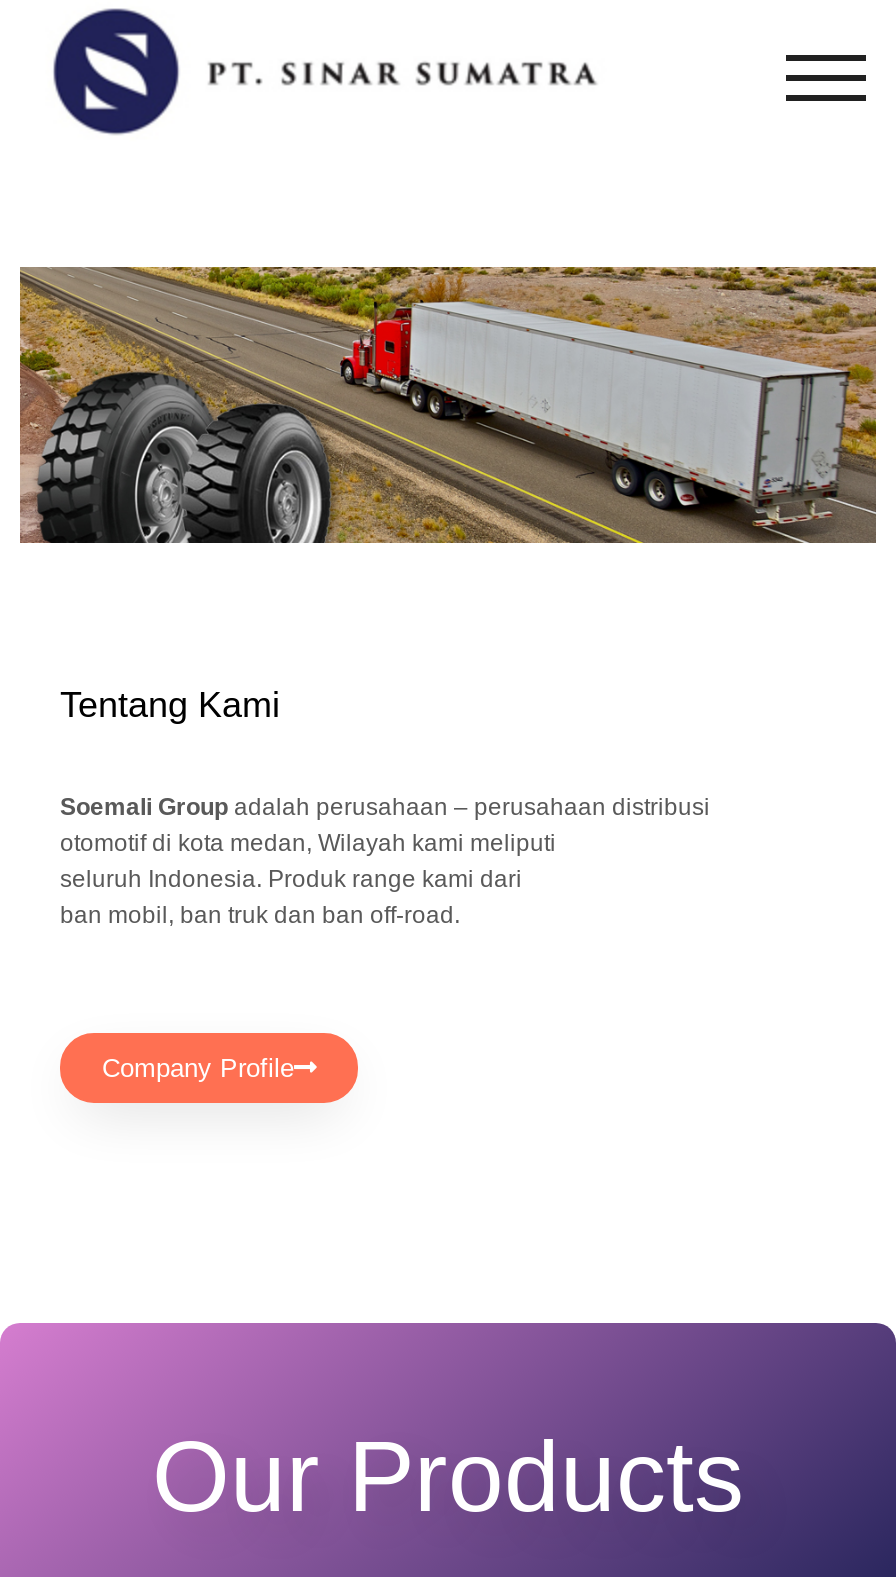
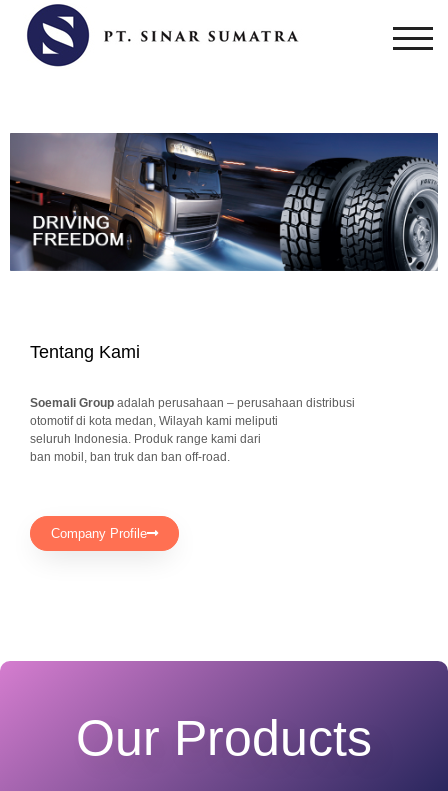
[18,265,878,545] [image] -> [9,132,439,272] [image]

